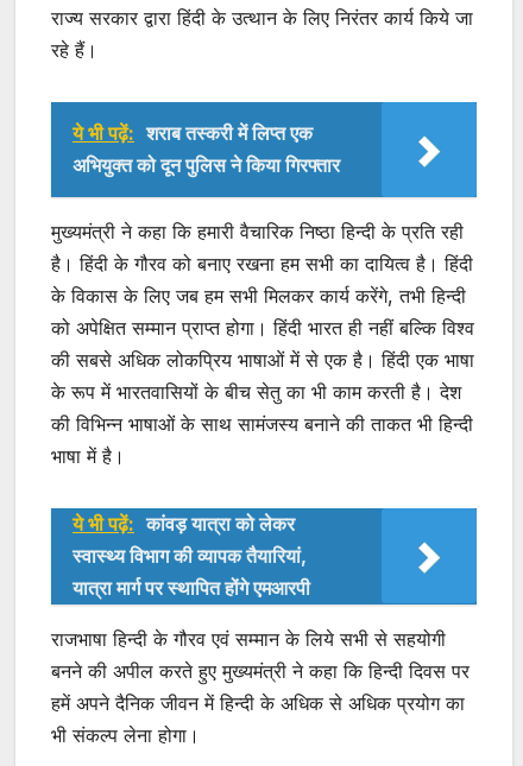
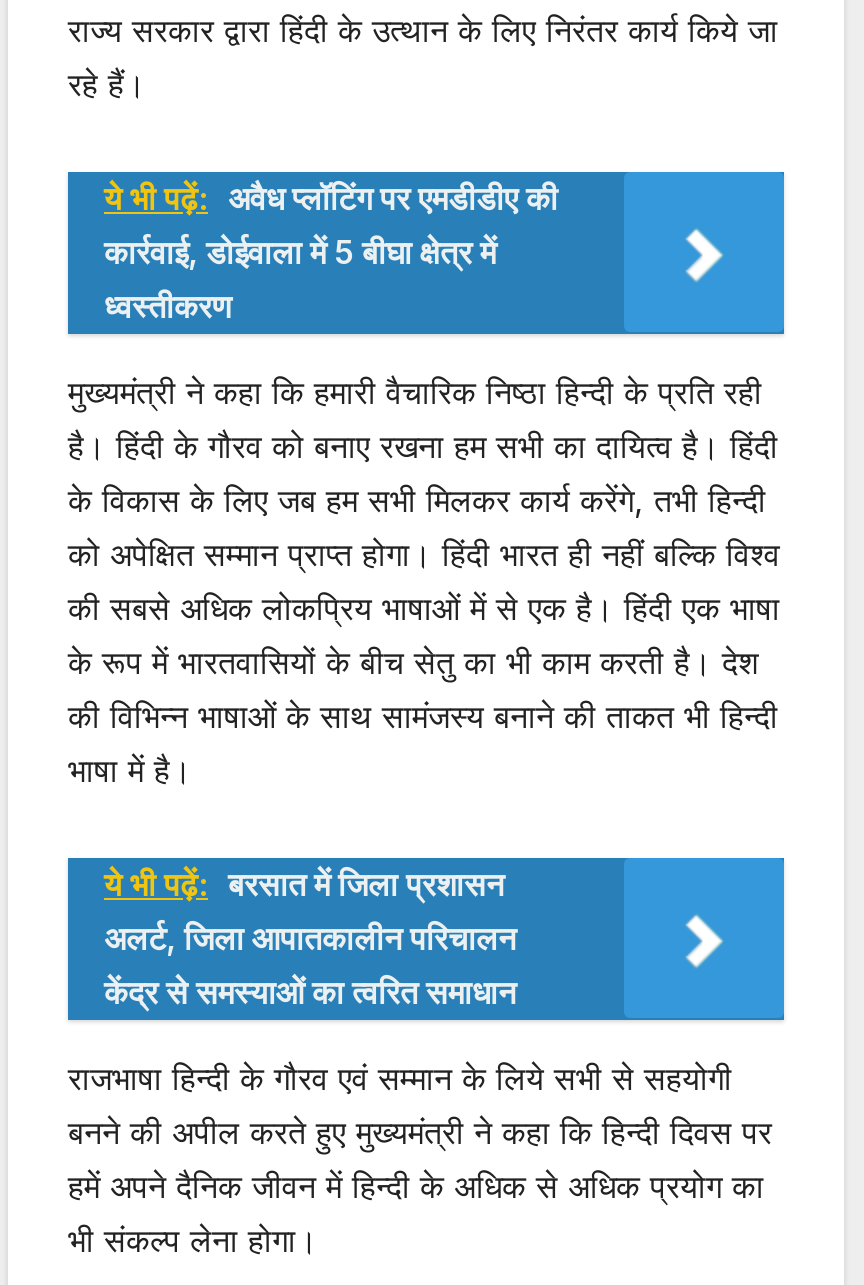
[73,121,340,177] ये भी पढ़ें: शराब तस्करी में लिप्त एक | अभियुक्त को दून पुलिस ने किया गिरफ्तार -> [104,177,558,325] ये भी पढ़ें: अवैध प्लॉटिंग पर एमडीडीए की | कार्रवाई, डोईवाला में 5 बीघा क्षेत्र में | ध्वस्तीकरण
[73,511,310,599] ये भी पढ़ें: कांवड़ यात्रा को लेकर | स्वास्थ्य विभाग की व्यापक तैयारियां, | यात्रा मार्ग पर स्थापित होंगे एमआरपी -> [104,863,516,1011] ये भी पढ़ें: बरसात में जिला प्रशासन | अलर्ट, जिला आपातकालीन परिचालन | केंद्र से समस्याओं का त्वरित समाधान

